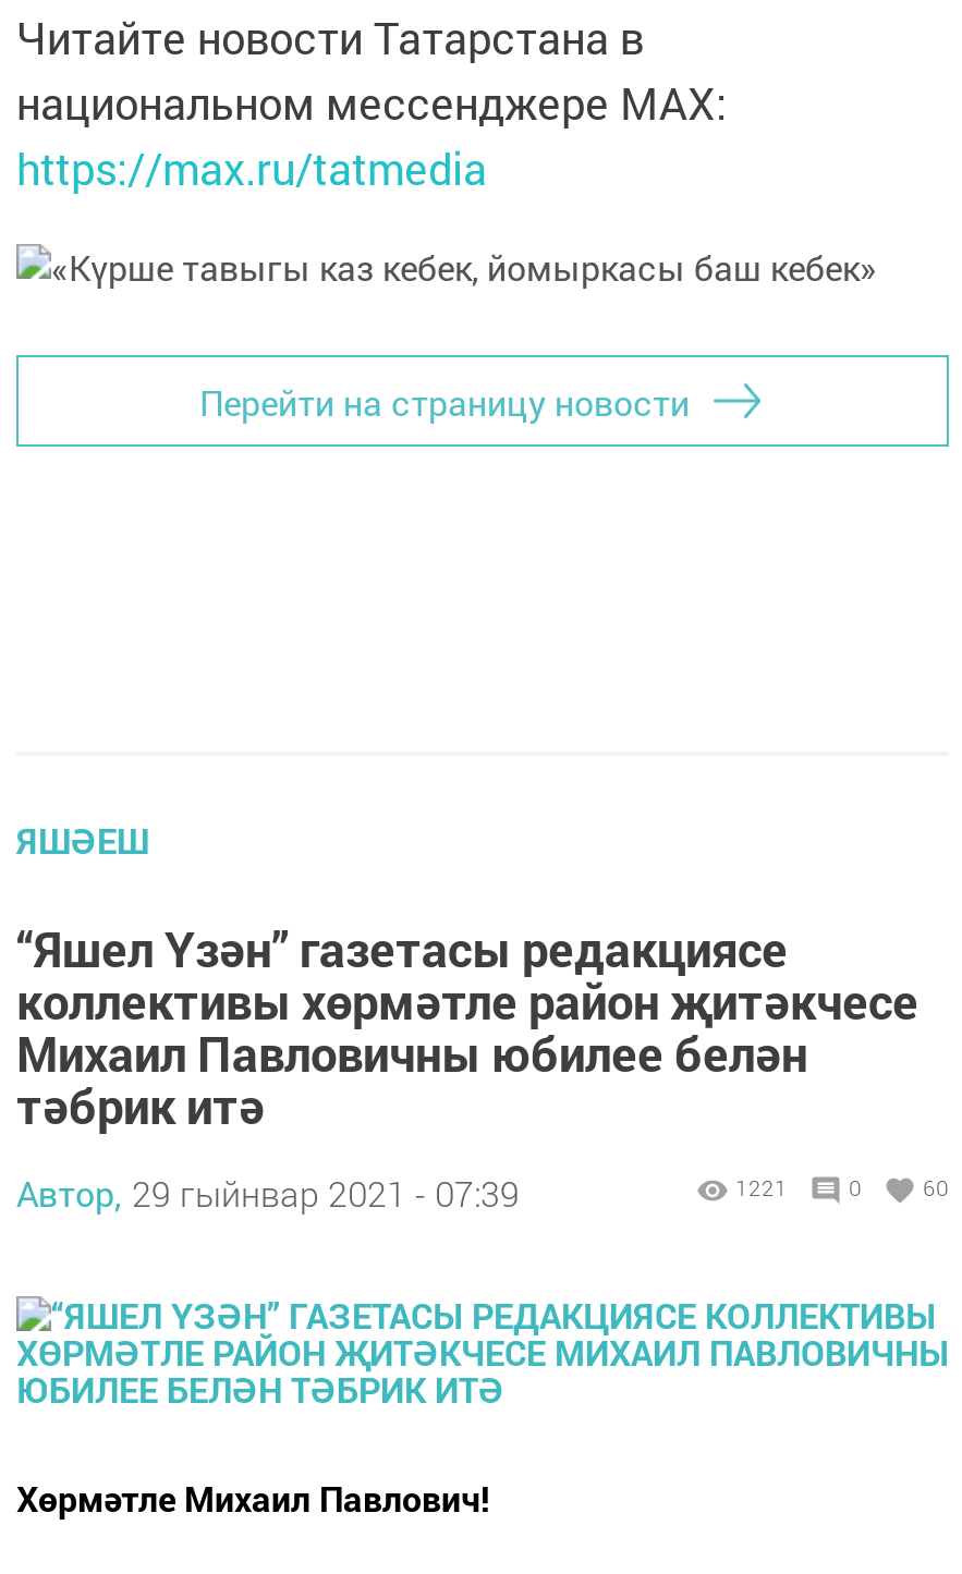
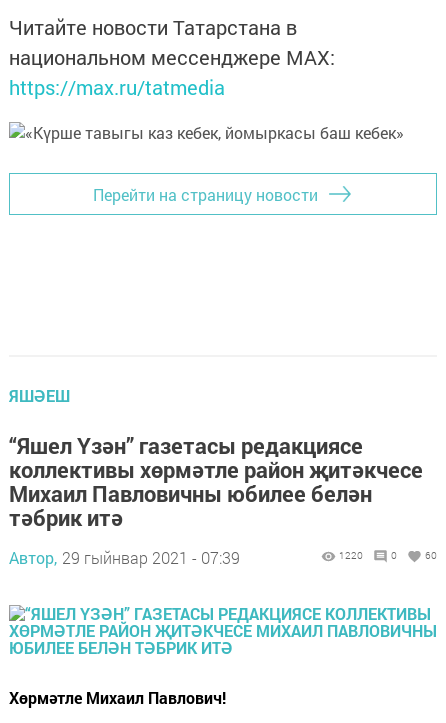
[735,1175,788,1203] 1221 -> [339,549,363,562] 1220

